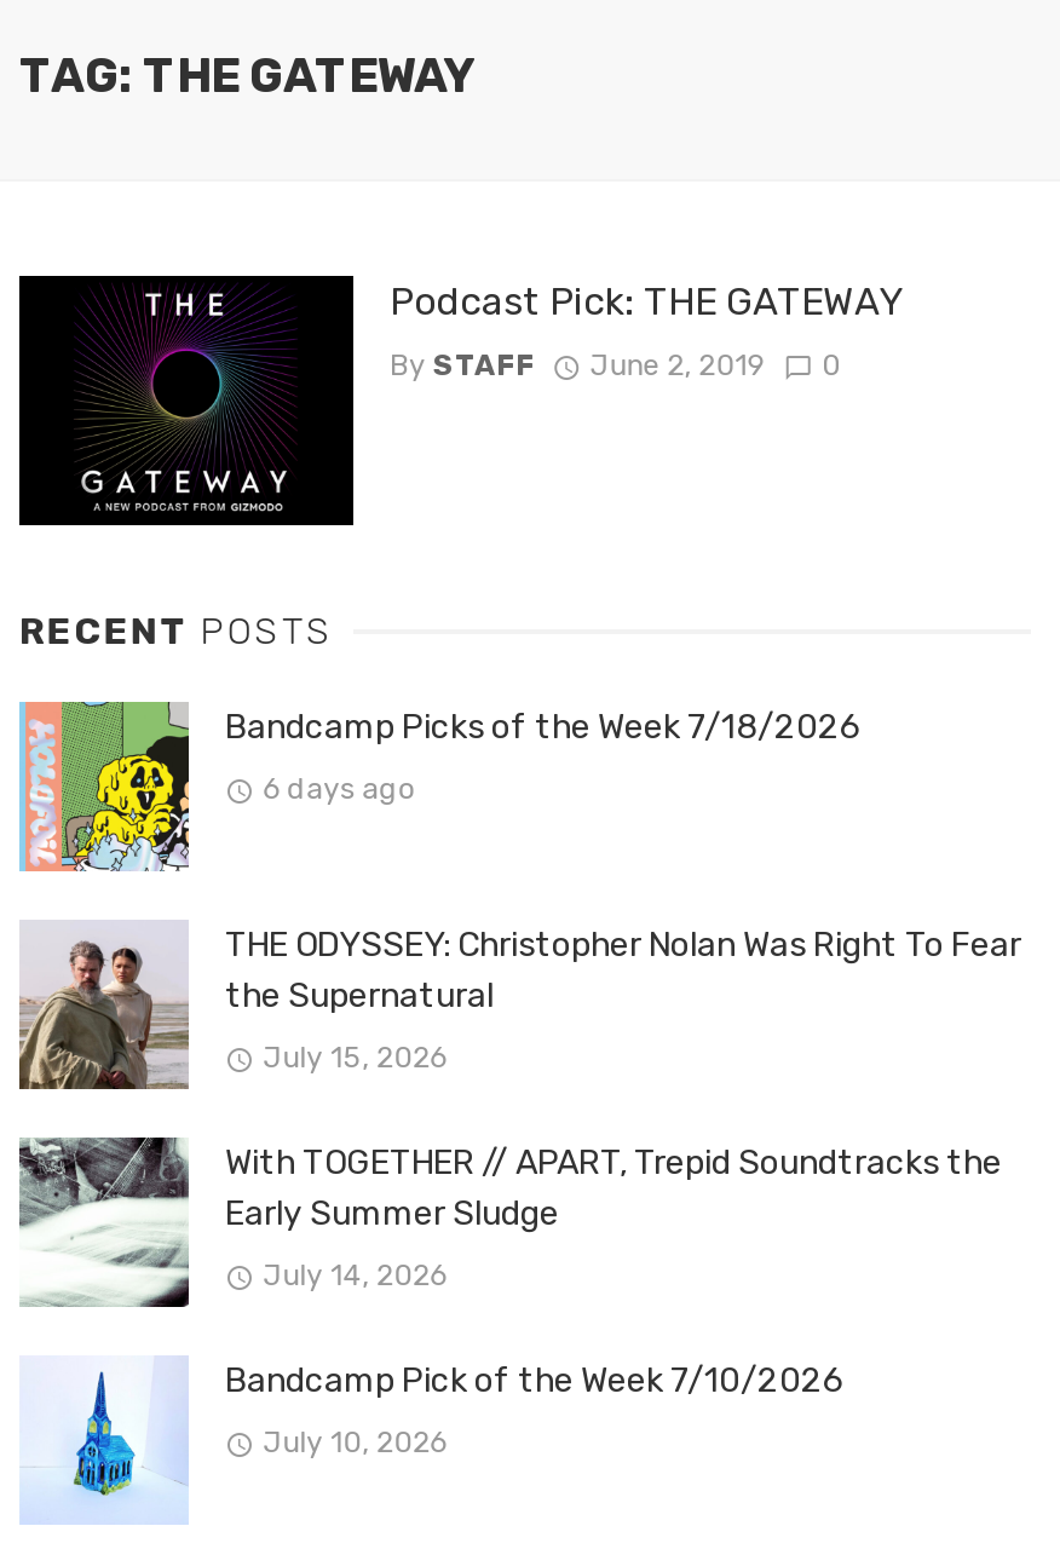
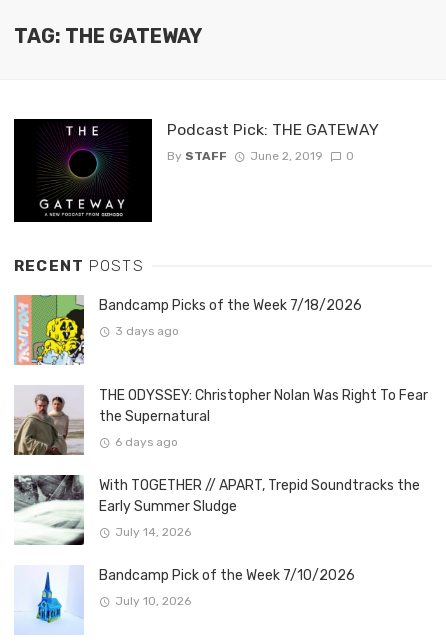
[263,772,415,806] 6 days ago -> [115,324,179,338] 3 days ago
[263,1041,447,1075] July 15, 2026 -> [115,435,178,449] 6 days ago

